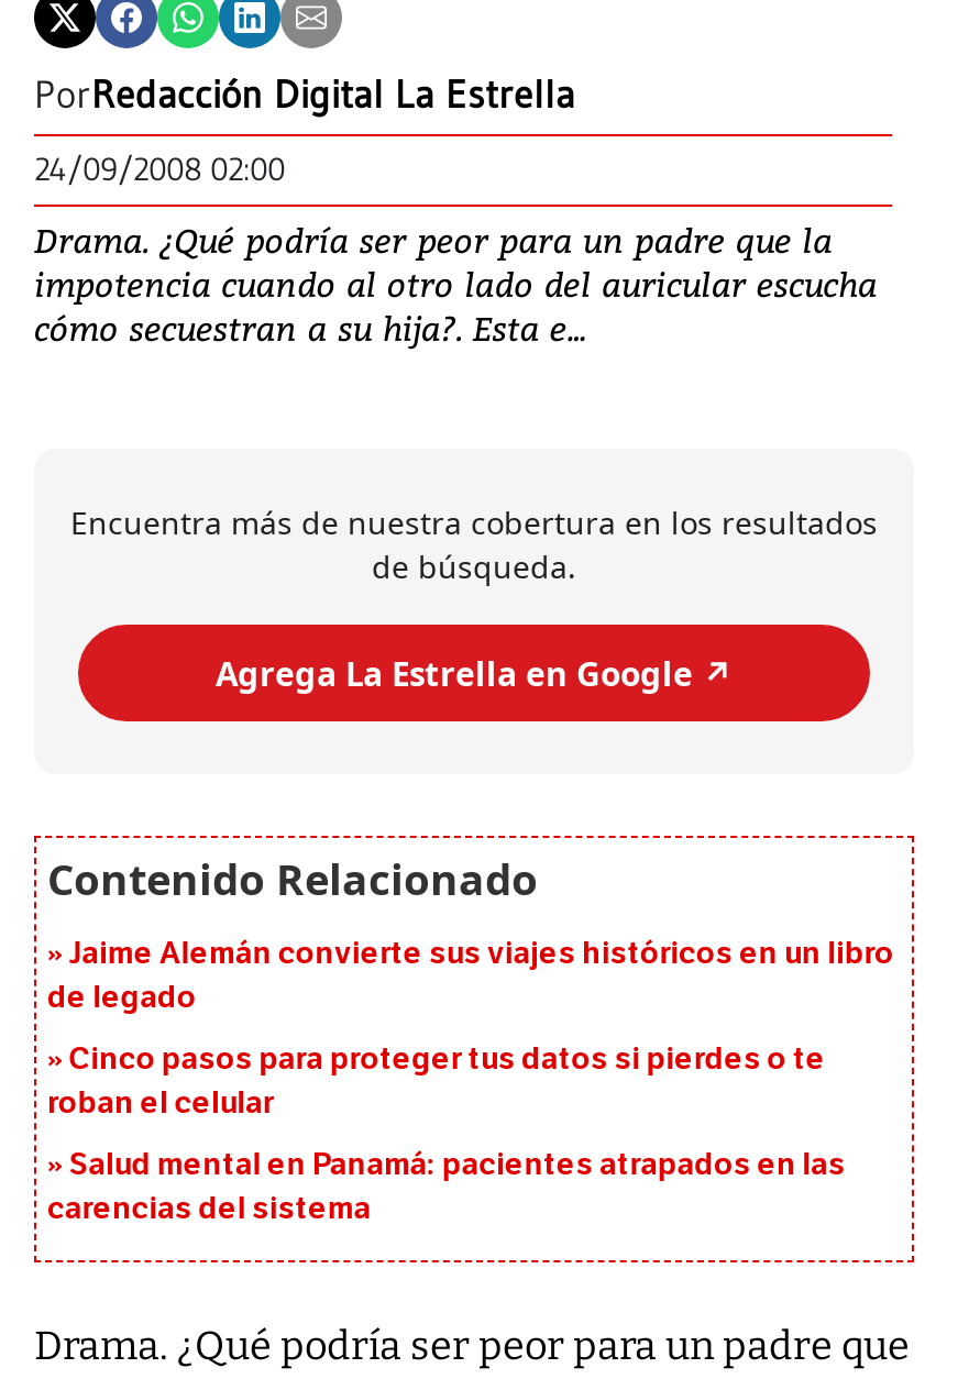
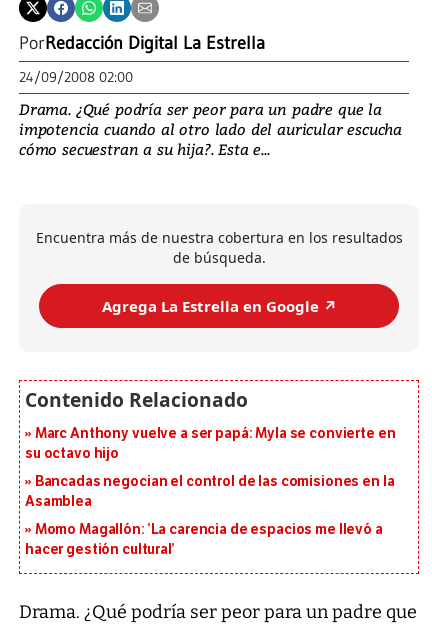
[47,936,894,1017] Jaime Alemán convierte sus viajes históricos en un libro | de legado -> [25,425,395,462] Marc Anthony vuelve a ser papá: Myla se convierte en | su octavo hijo
[47,1041,825,1123] Cinco pasos para proteger tus datos si pierdes o te | roban el celular -> [25,473,394,510] Bancadas negocian el control de las comisiones en la | Asamblea
[47,1147,845,1228] Salud mental en Panamá: pacientes atrapados en las | carencias del sistema -> [25,521,383,558] Momo Magallón: ‘La carencia de espacios me llevó a | hacer gestión cultural’

